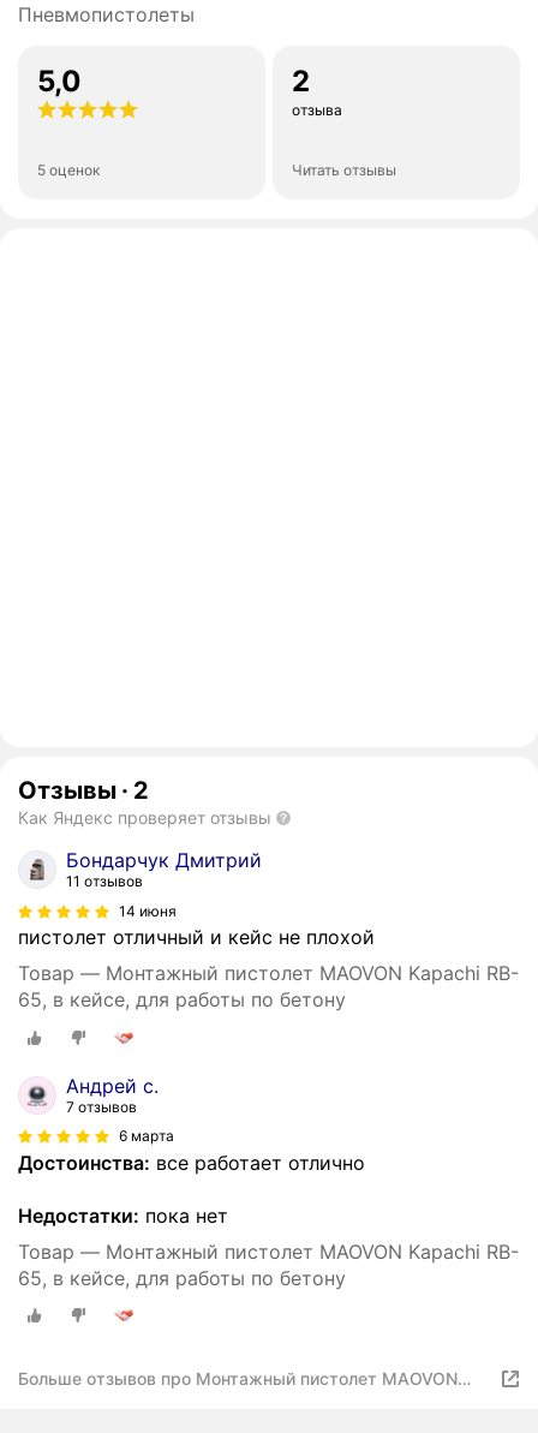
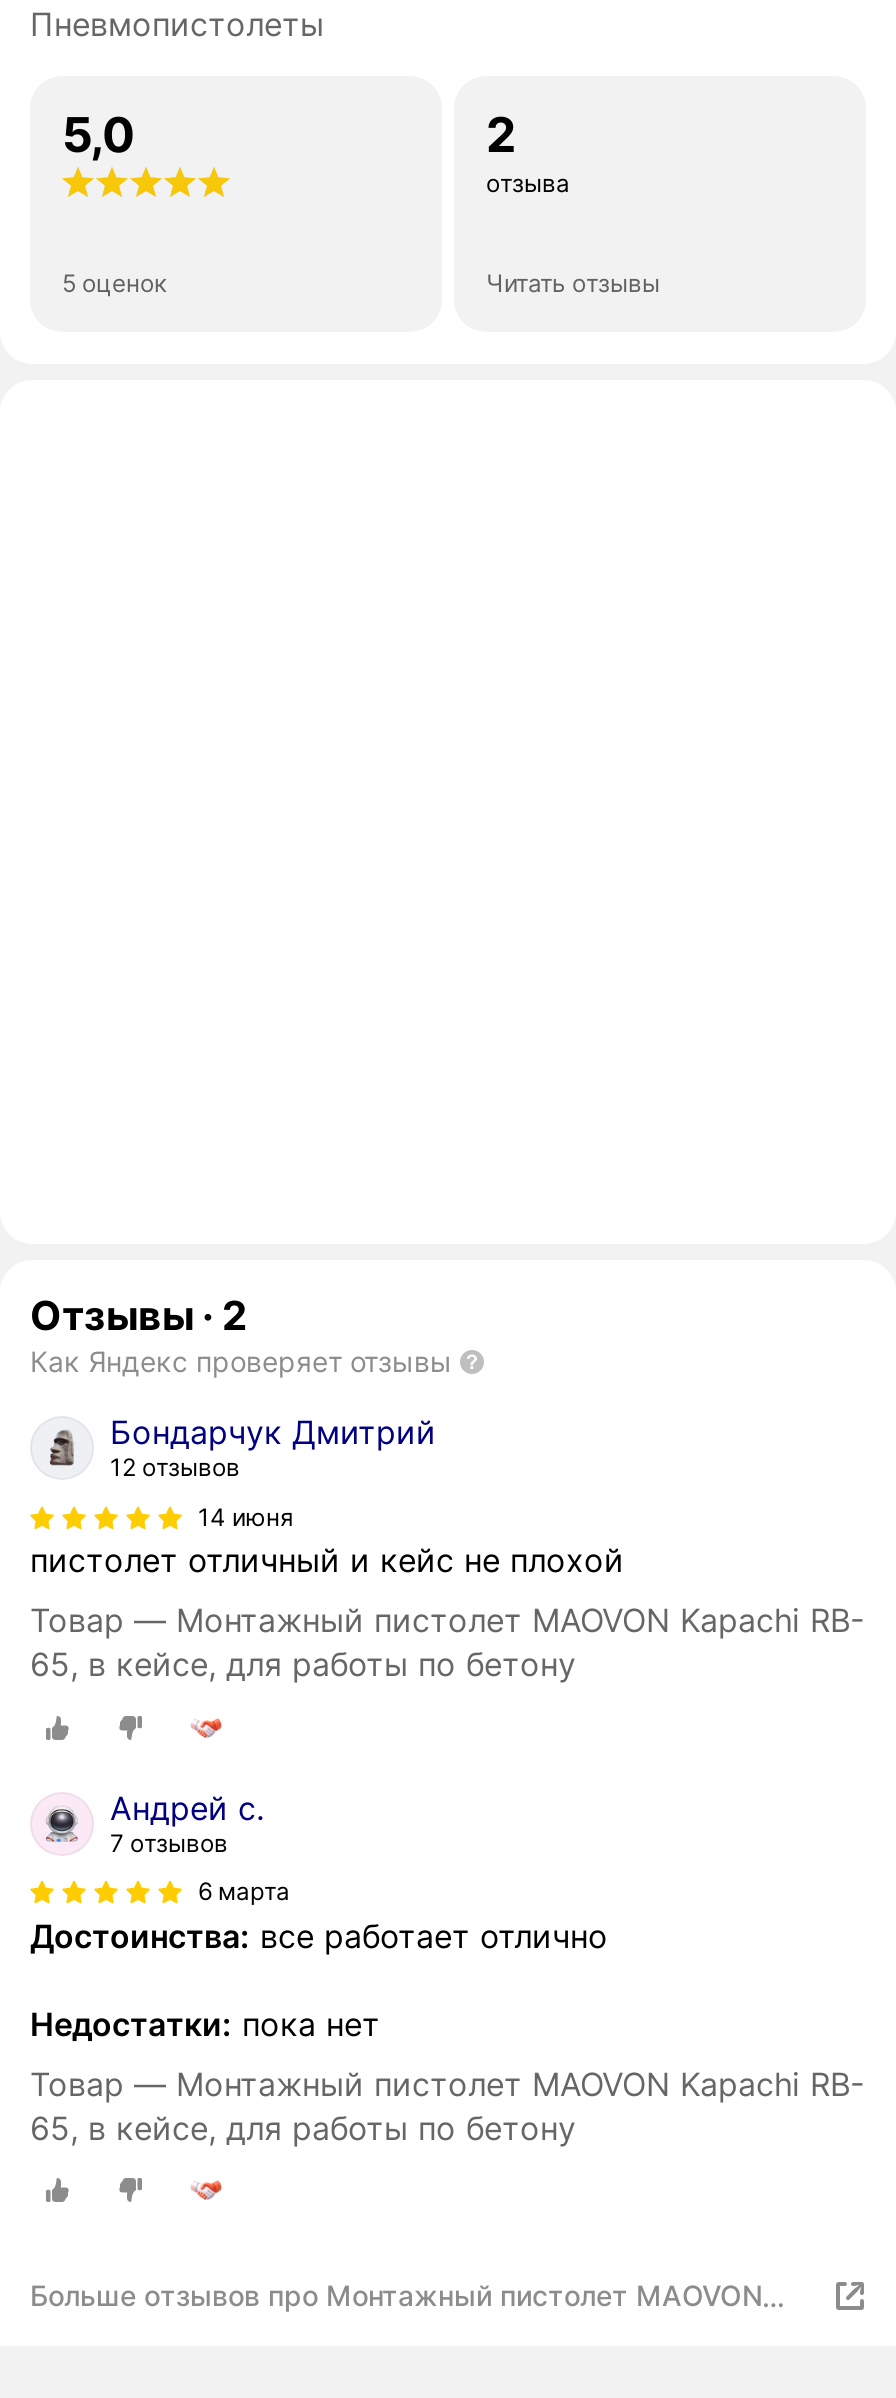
[66,872,143,890] 11 отзывов -> [110,1452,240,1482] 12 отзывов

